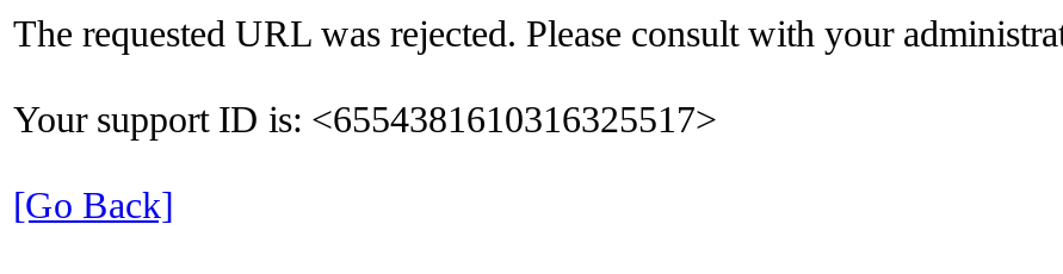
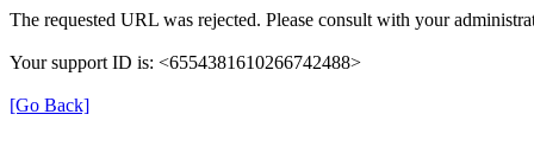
[13,99,717,139] Your support ID is: <6554381610316325517> -> [10,52,361,72] Your support ID is: <6554381610266742488>

